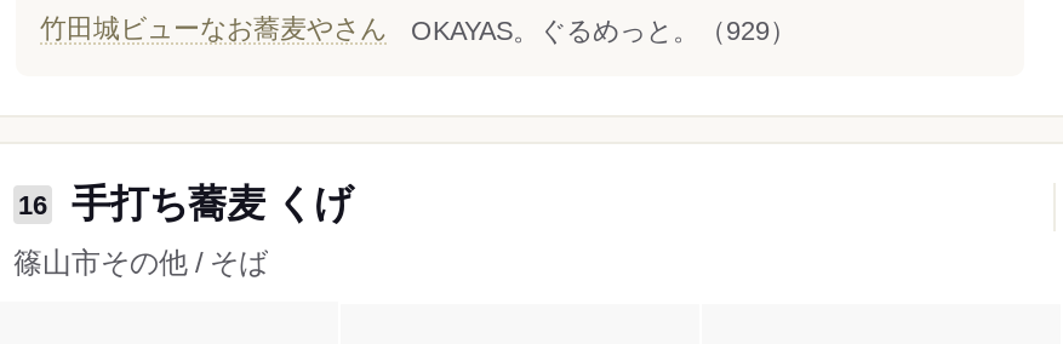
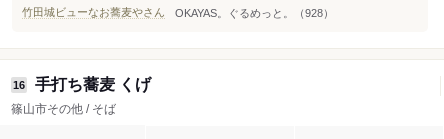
[411,16,796,45] OKAYAS。ぐるめっと。（929） -> [175,7,334,19] OKAYAS。ぐるめっと。（928）

